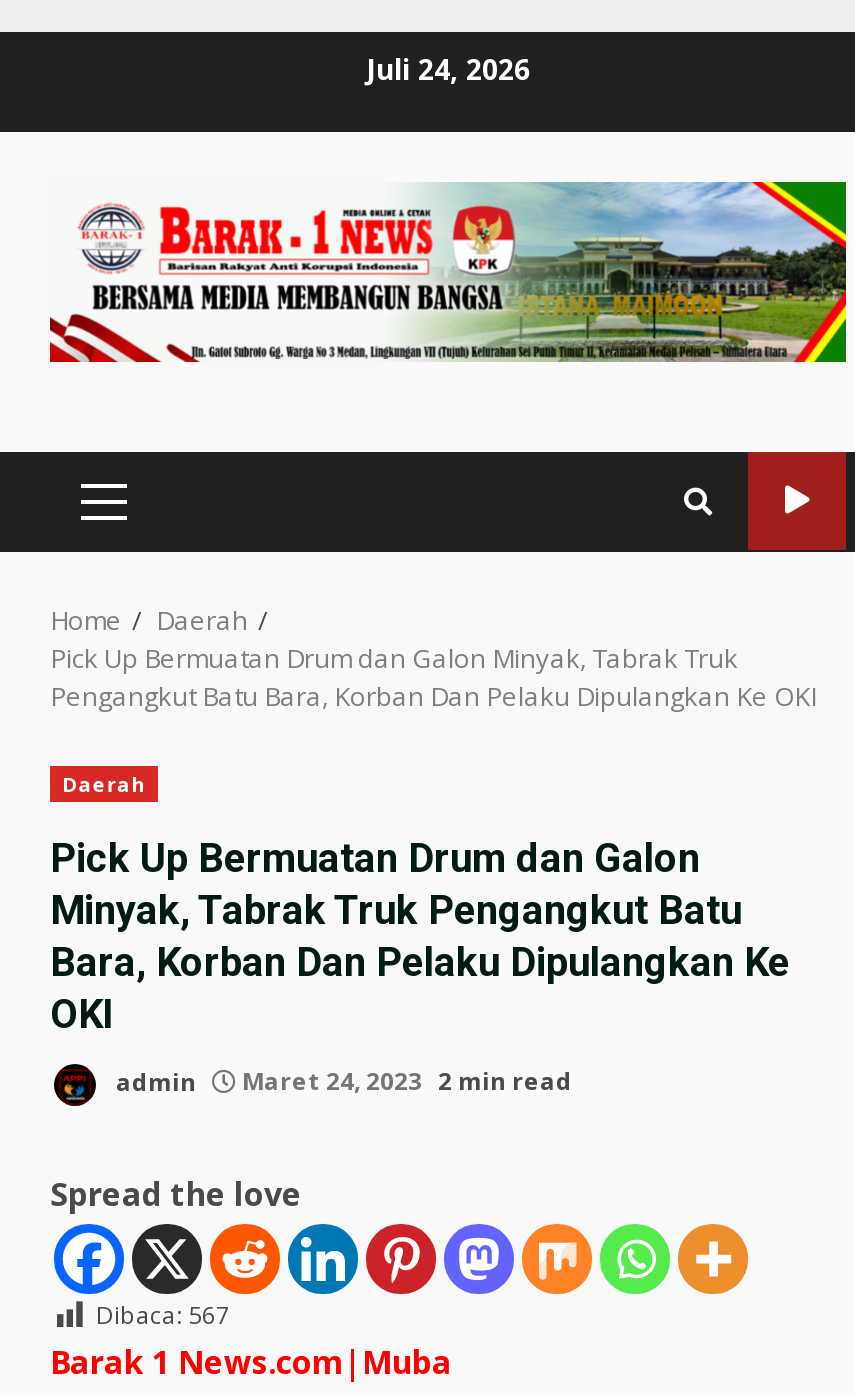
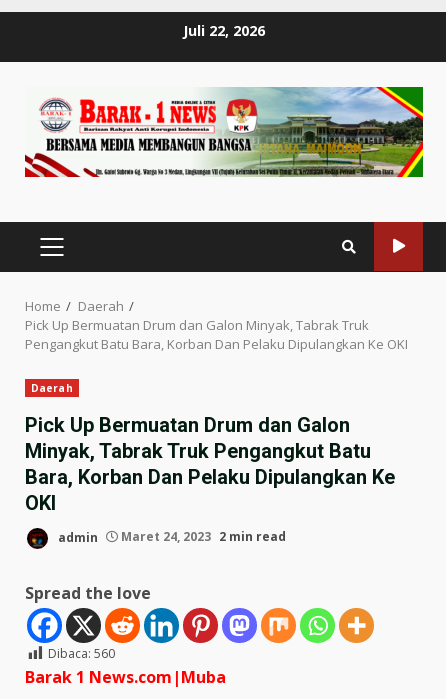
[366,49,530,87] Juli 24, 2026 -> [183,20,265,39] Juli 22, 2026
[96,1298,230,1332] Dibaca: 567 -> [48,645,115,662] Dibaca: 560

